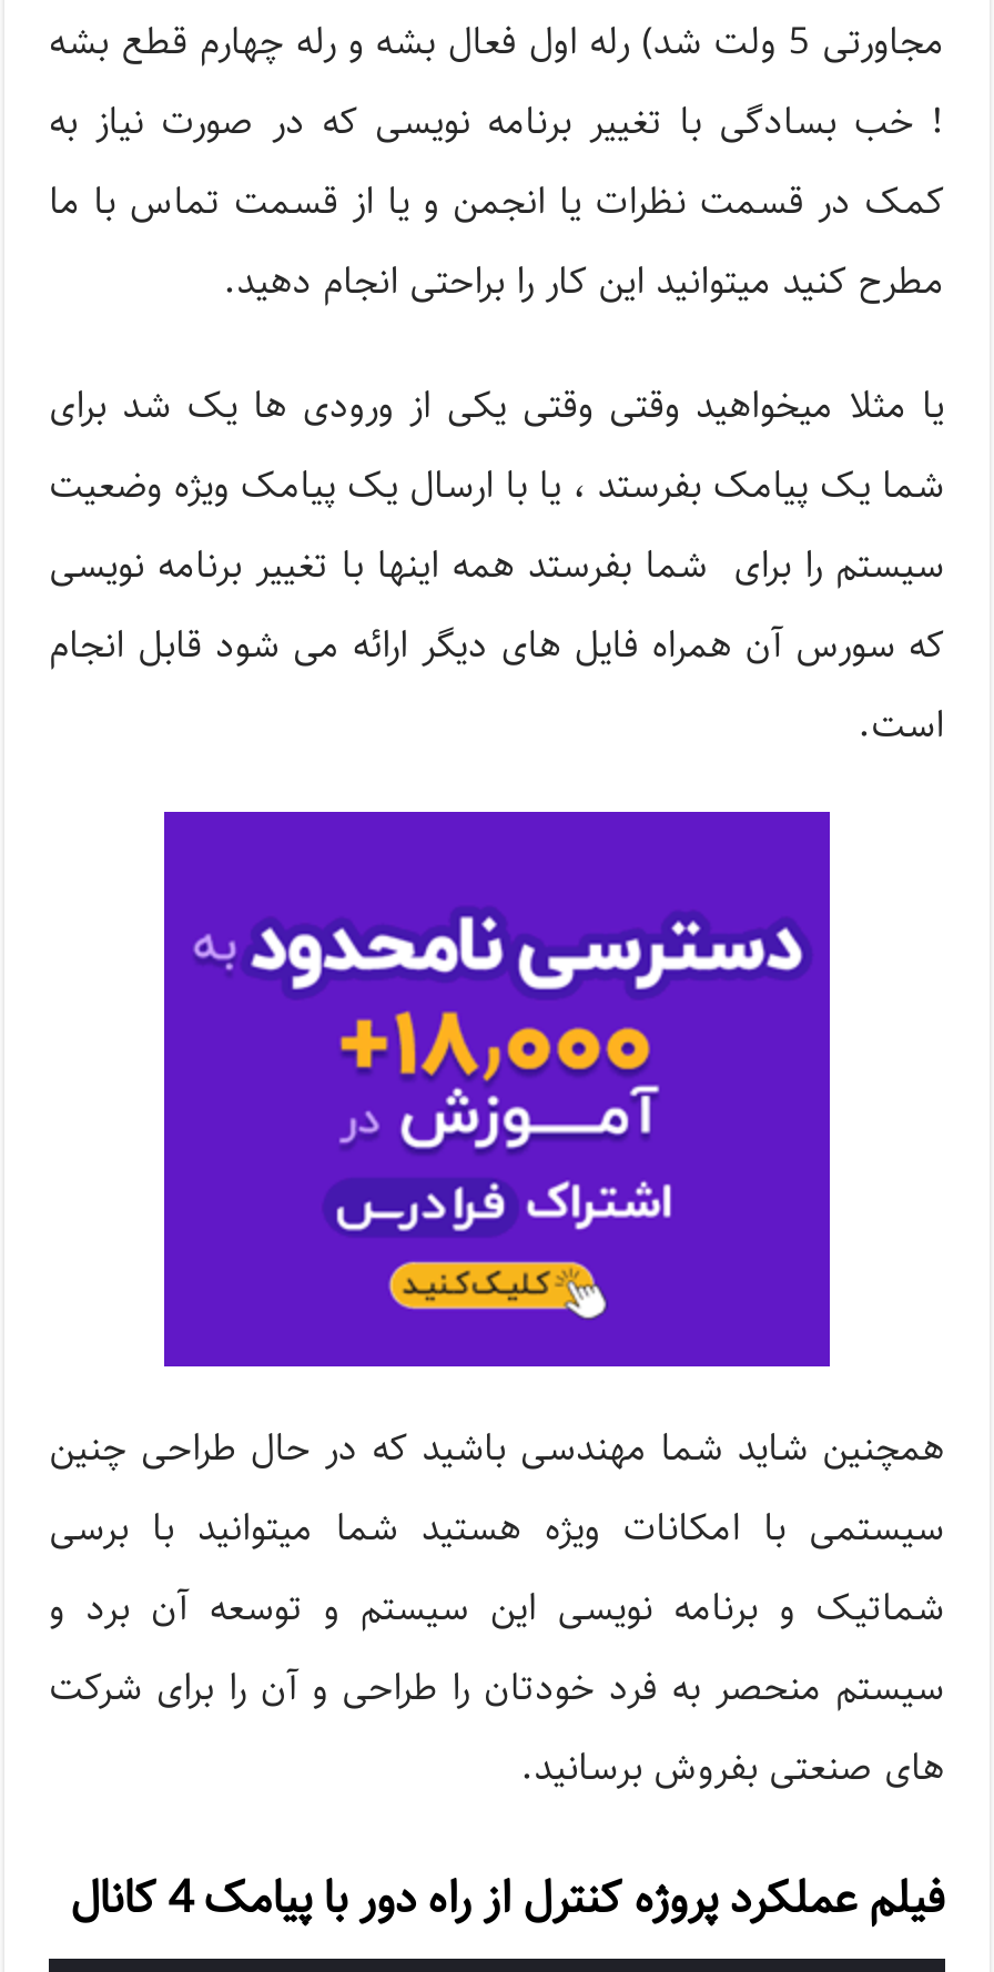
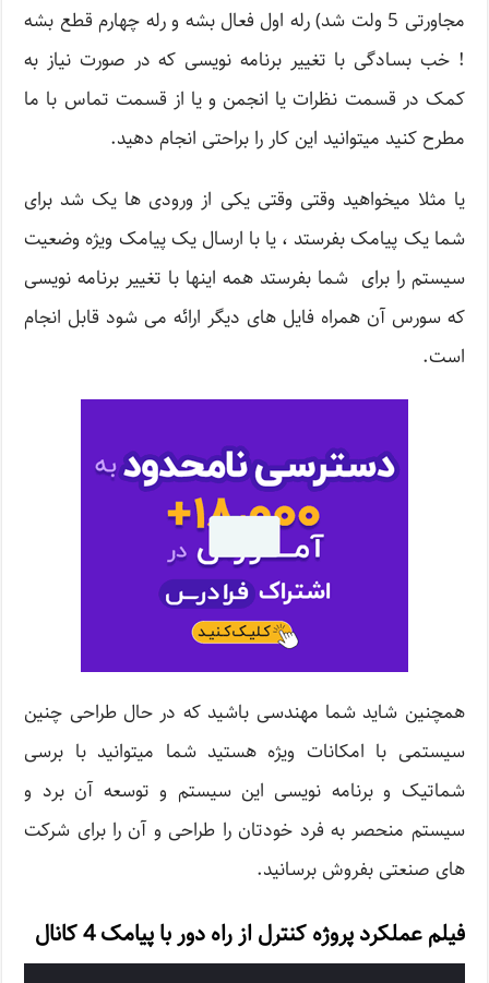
[422,1047,570,1134] [image] -> [207,515,282,559] [image]

